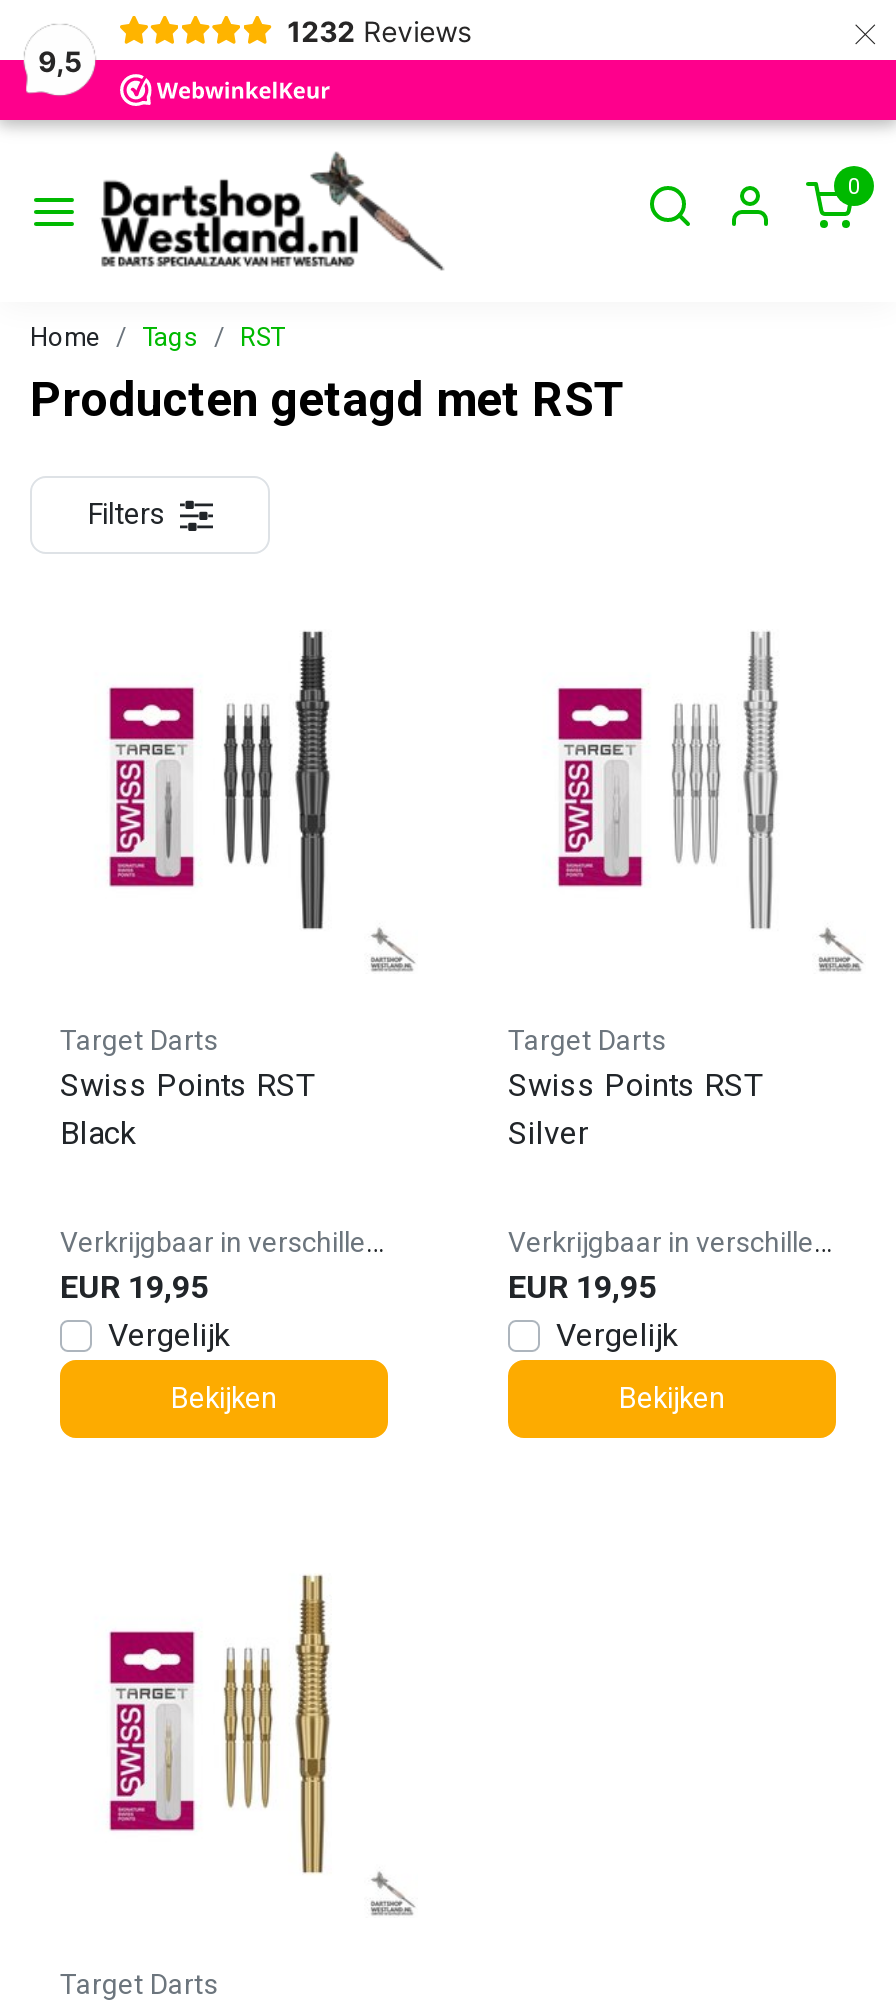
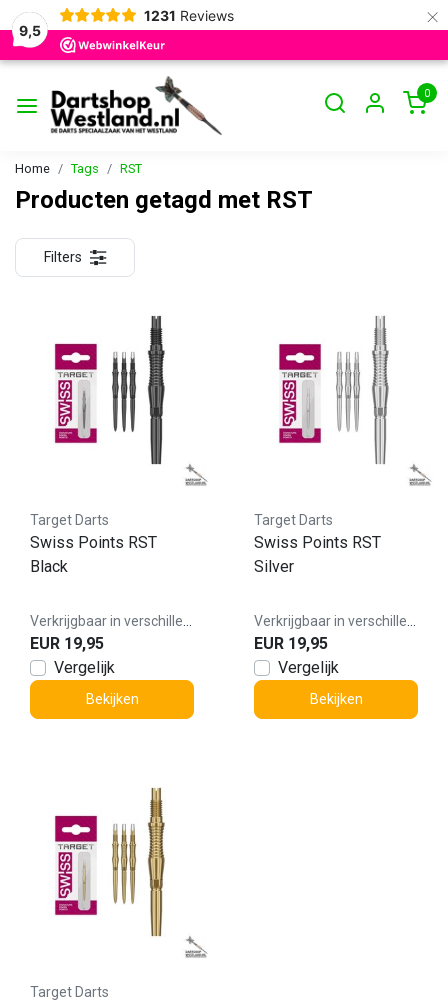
[287,13,471,47] 1232 Reviews -> [144,6,234,23] 1231 Reviews

